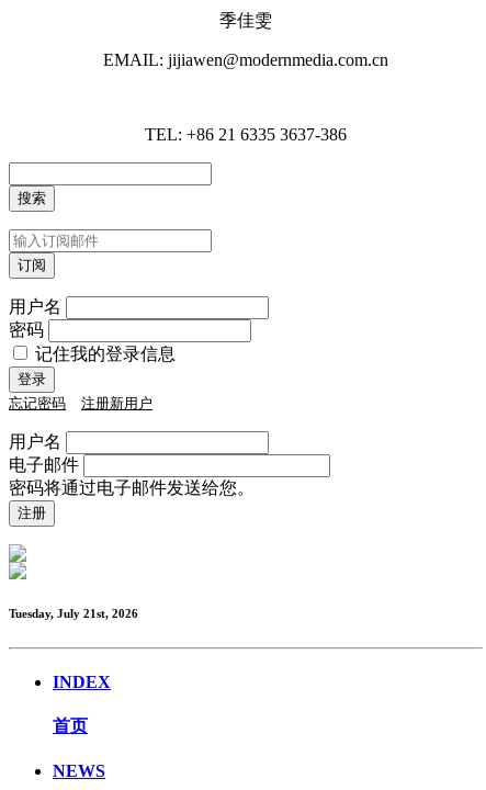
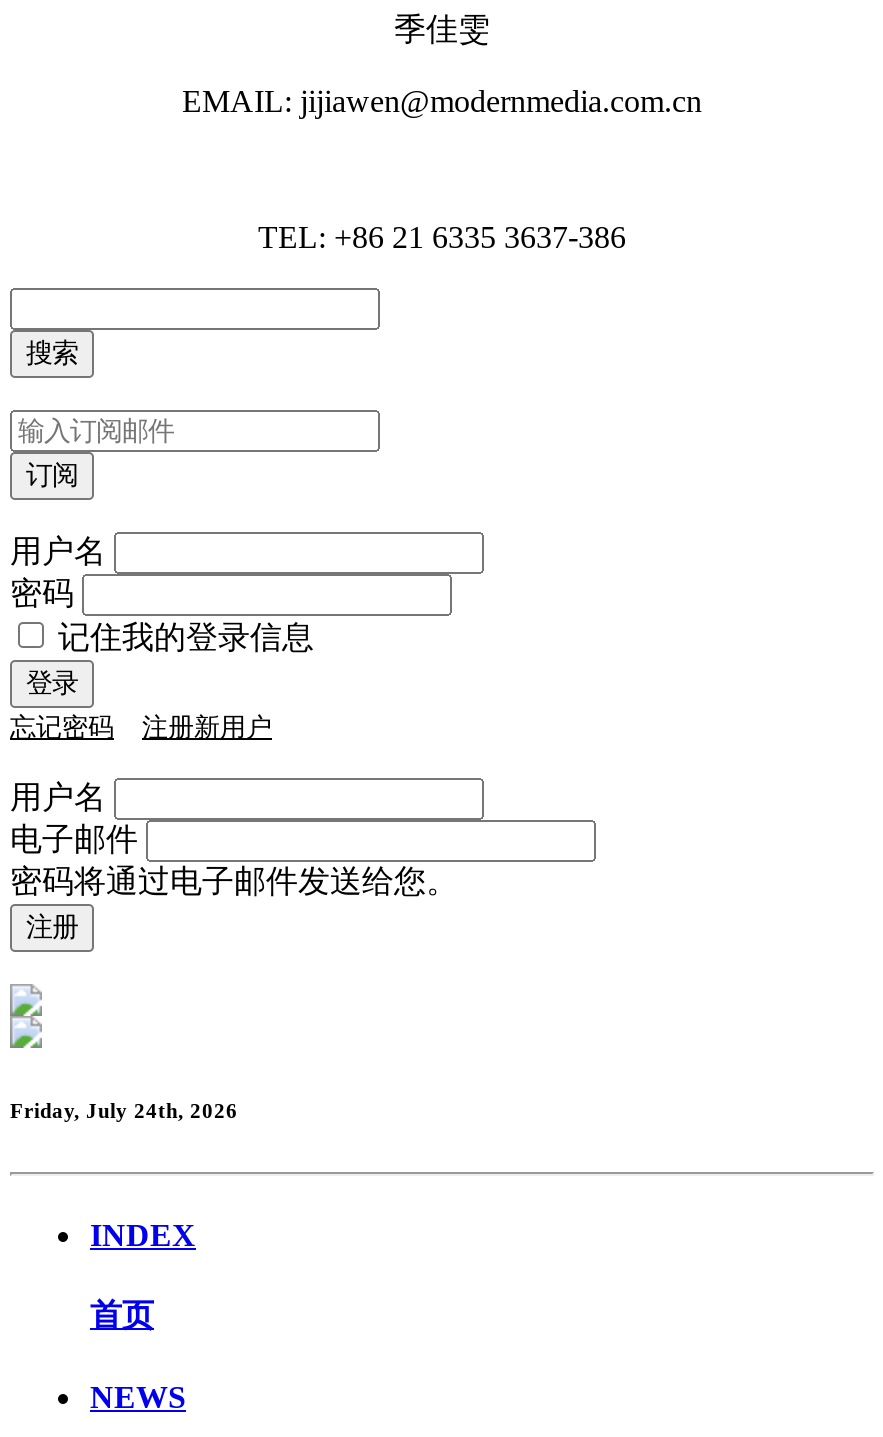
[9,606,138,620] Tuesday, July 21st, 2026 -> [10,1097,238,1121] Friday, July 24th, 2026

